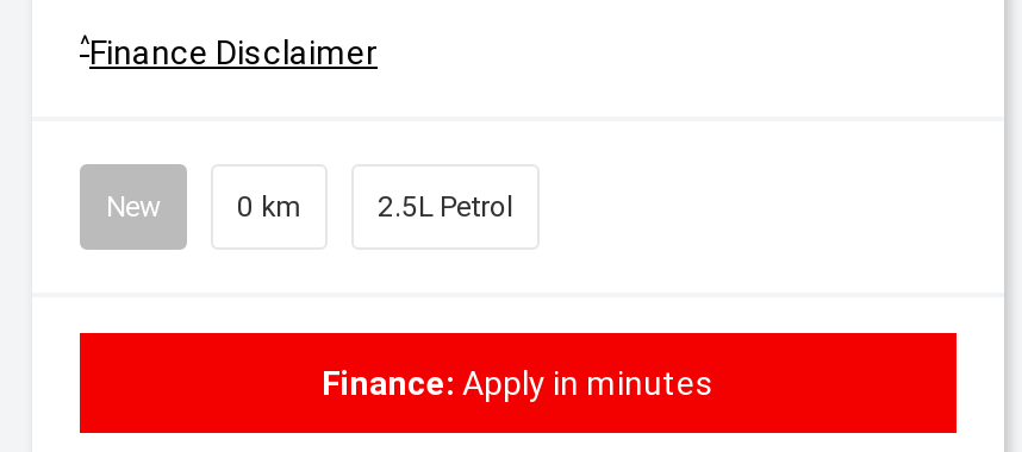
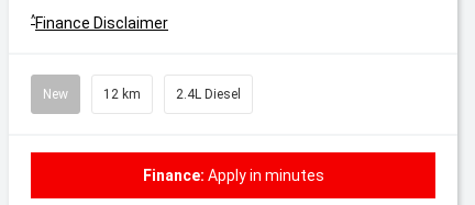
[237,190,513,224] 0 km | 2.5L Petrol -> [103,87,241,102] 12 km | 2.4L Diesel

